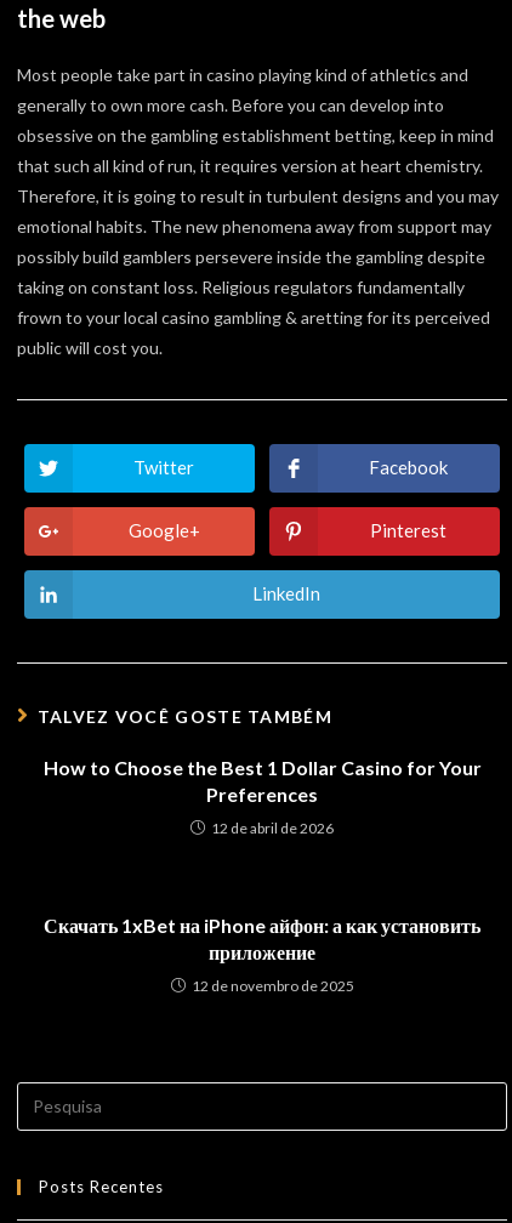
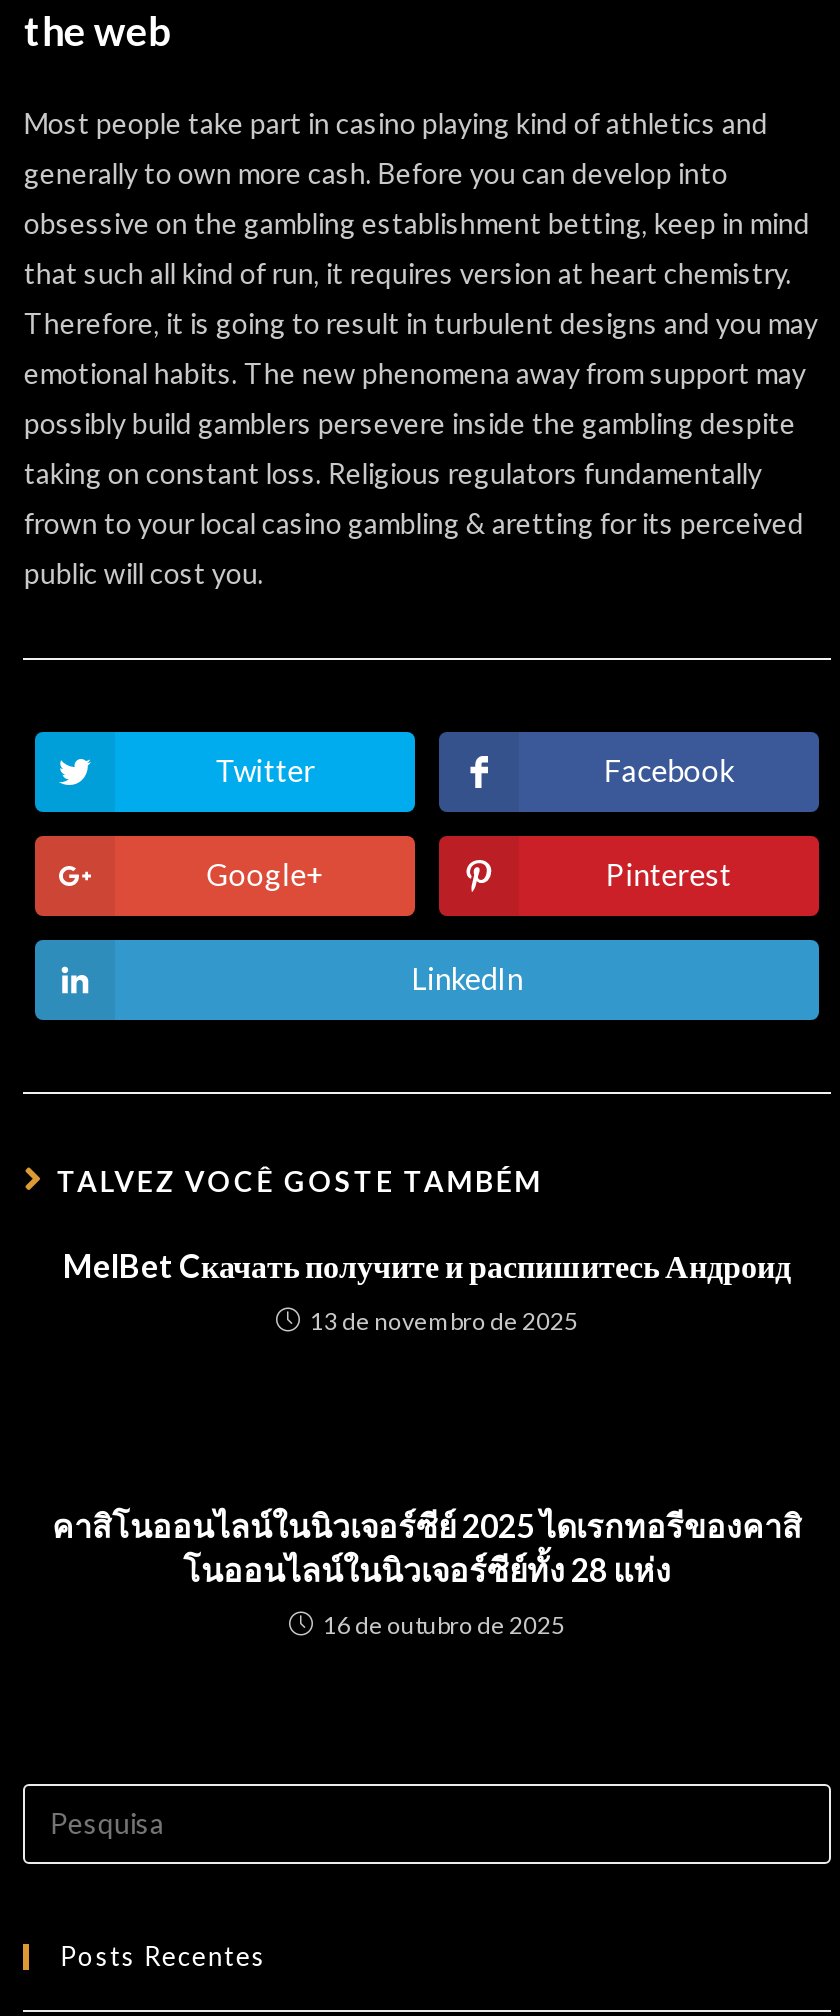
[43,756,481,806] How to Choose the Best 1 Dollar Casino for Your | Preferences -> [63,1246,791,1284] MelBet Cкачать получите и распишитесь Андроид
[211,819,334,837] 12 de abril de 2026 -> [310,1306,578,1336] 13 de novembro de 2025
[44,914,480,963] Скачать 1xBet на iPhone айфон: а как установить | приложение -> [52,1506,802,1588] คาสิโนออนไลน์ในนิวเจอร์ซีย์ 2025 ไดเรกทอรีของคาสิ | โนออนไลน์ในนิวเจอร์ซีย์ทั้ง 28 แห่ง
[191,977,354,995] 12 de novembro de 2025 -> [323,1610,565,1640] 16 de outubro de 2025

